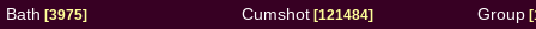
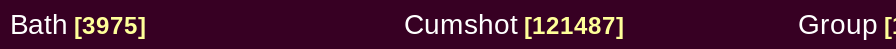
[242,5,373,23] Cumshot [121484] -> [404,8,624,40] Cumshot [121487]

